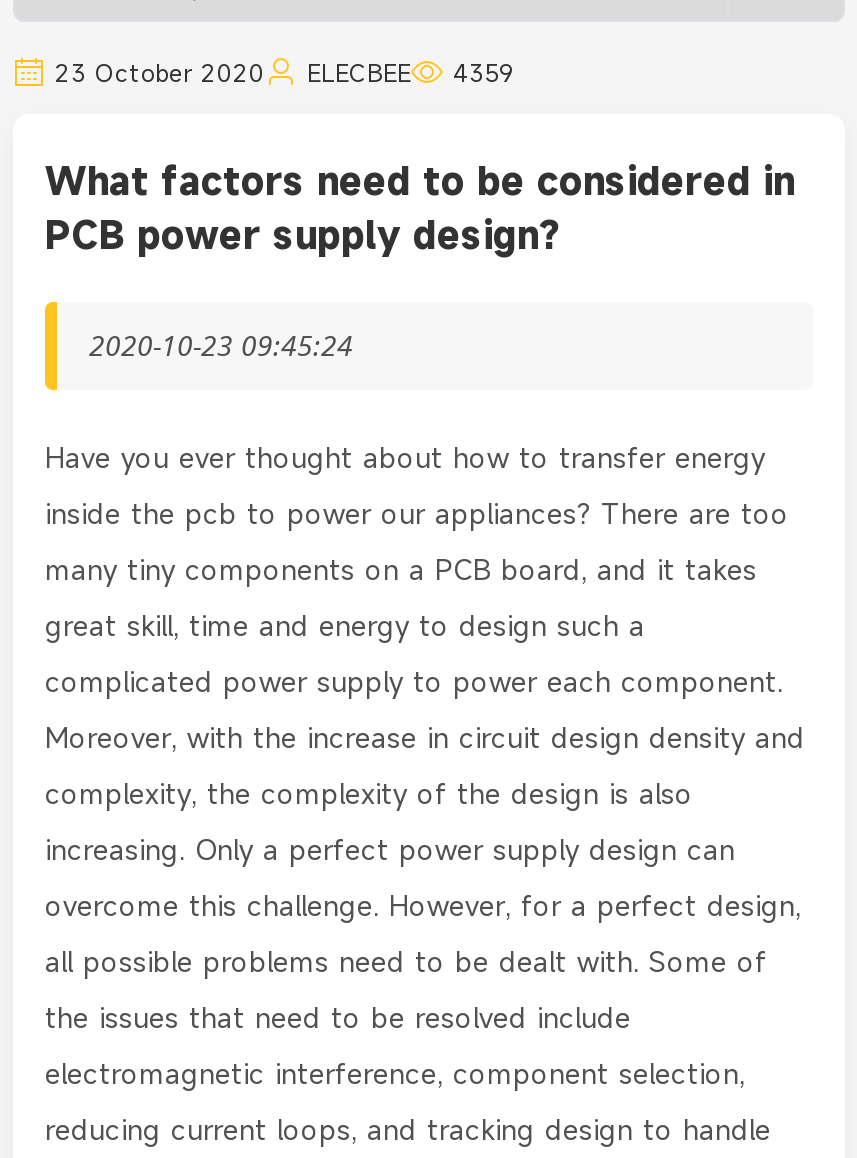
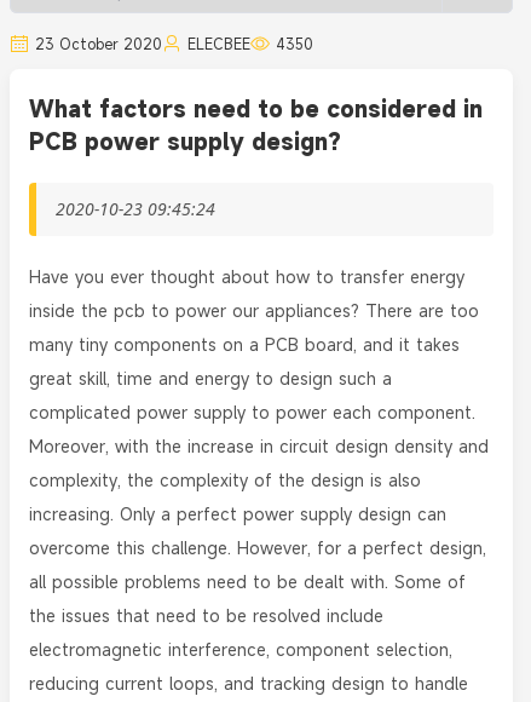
[55,56,515,88] 23 October 2020 ELECBEE 4359 -> [35,34,313,53] 23 October 2020 ELECBEE 4350

